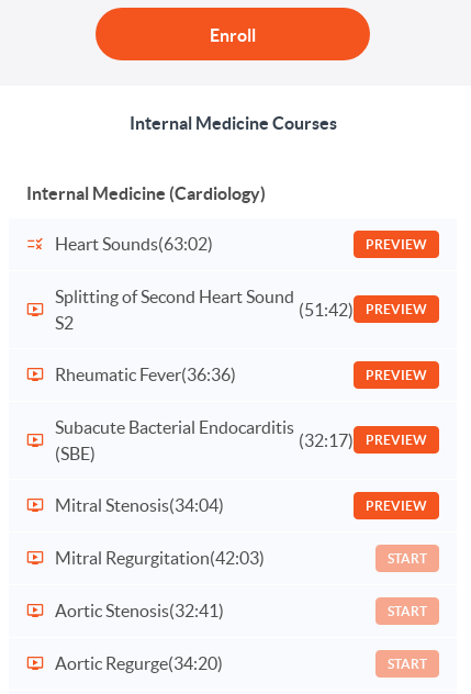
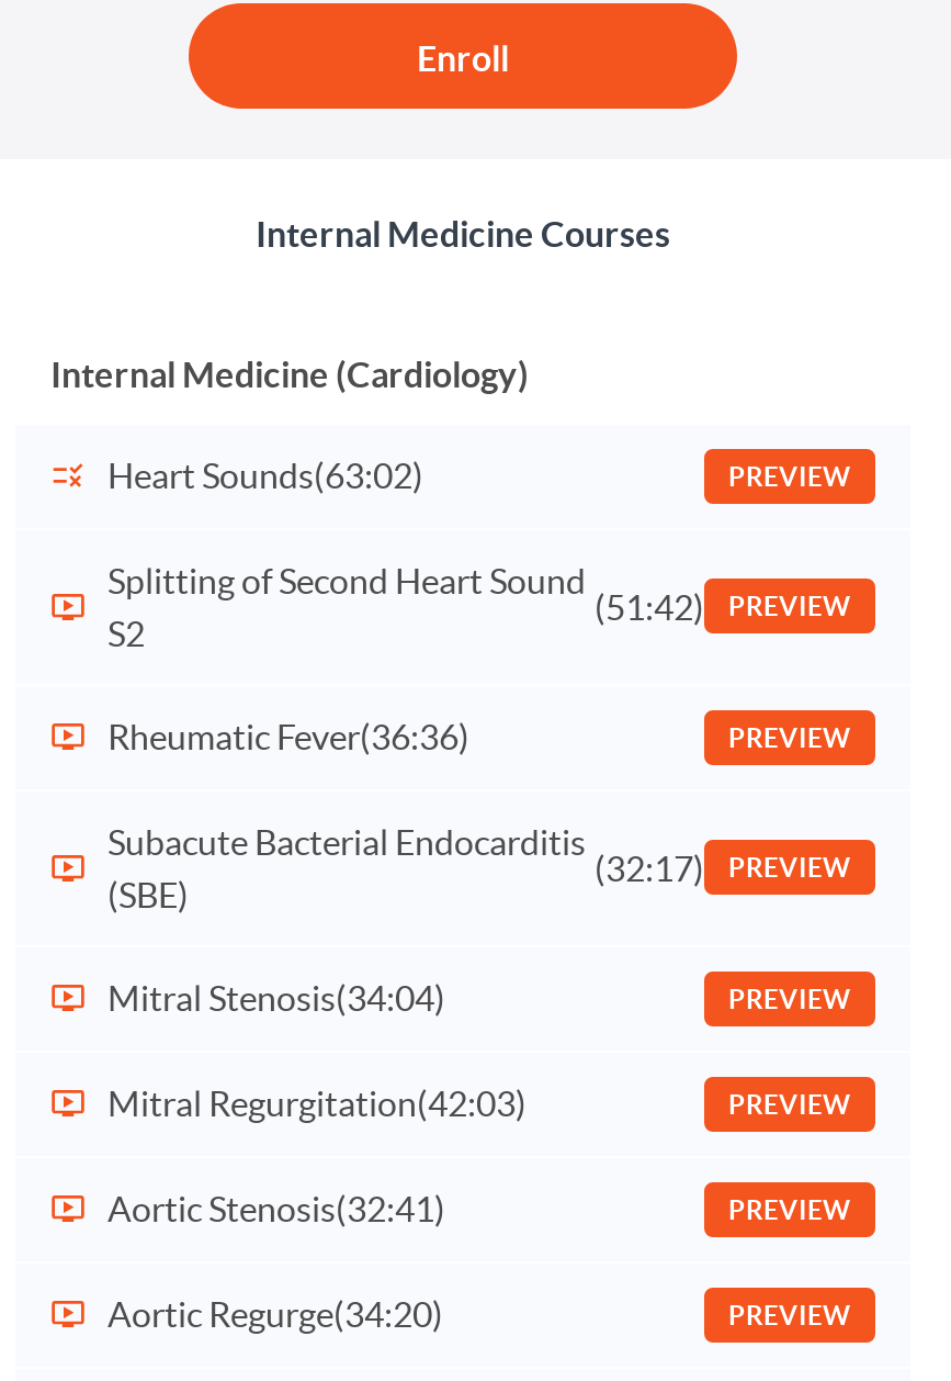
[388,551,427,566] START -> [728,1090,851,1119] PREVIEW
[388,604,427,618] START -> [728,1195,851,1224] PREVIEW
[388,657,427,671] START -> [728,1301,851,1329] PREVIEW

